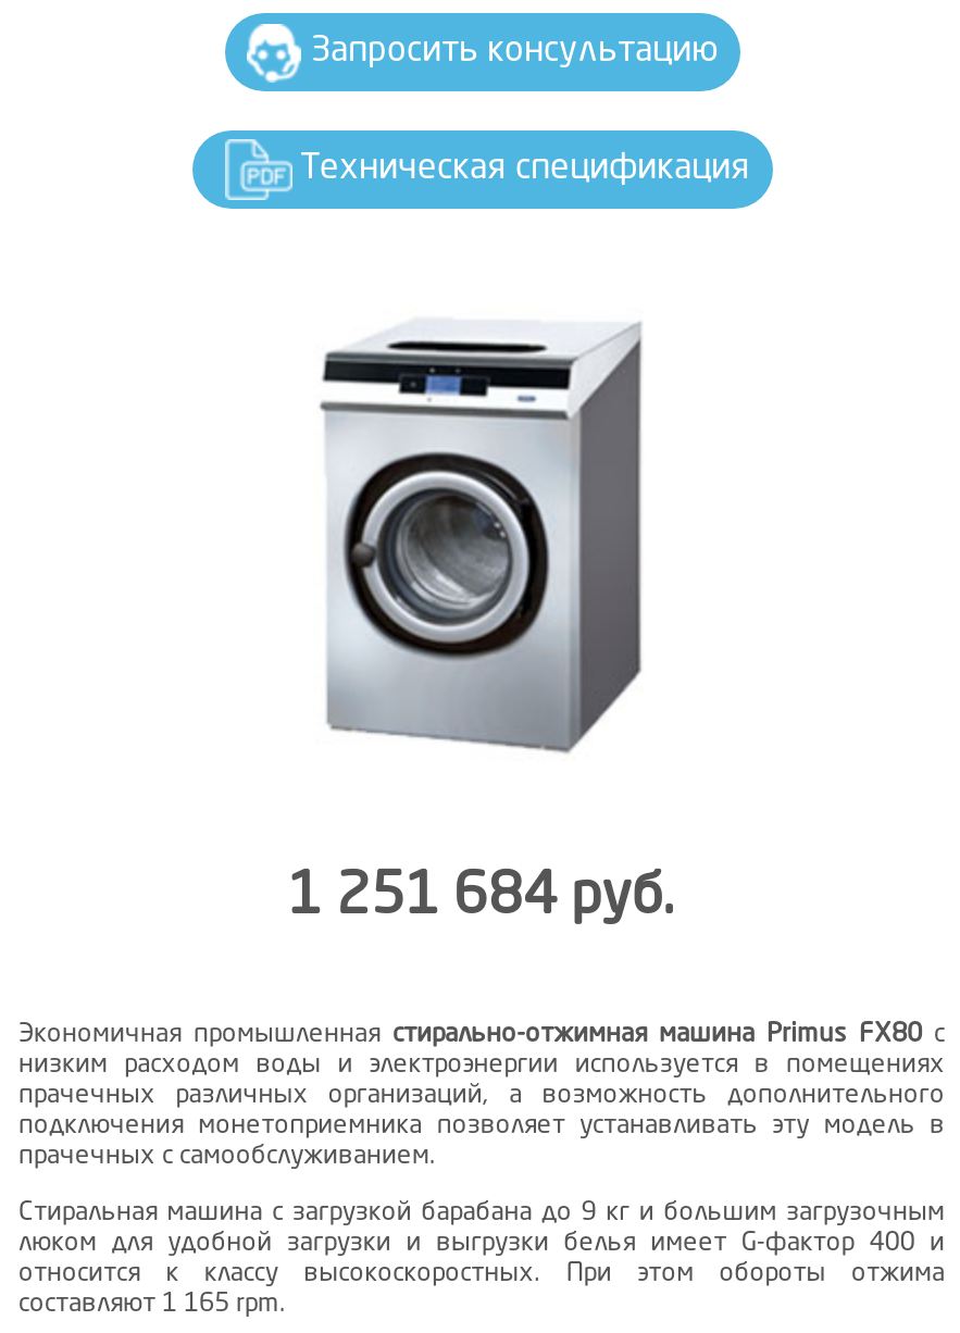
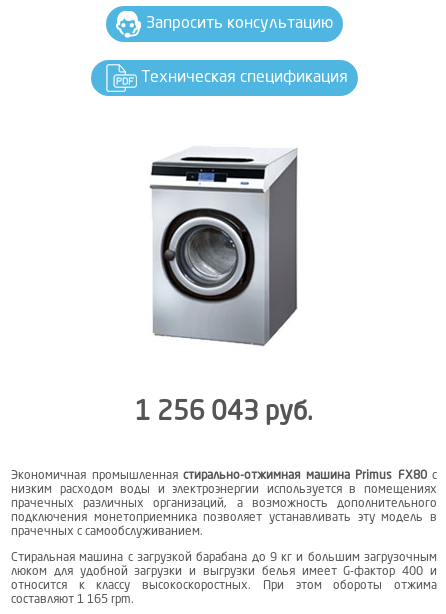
[288,870,675,926] 1 251 684 руб. -> [135,400,313,426] 1 256 043 руб.

